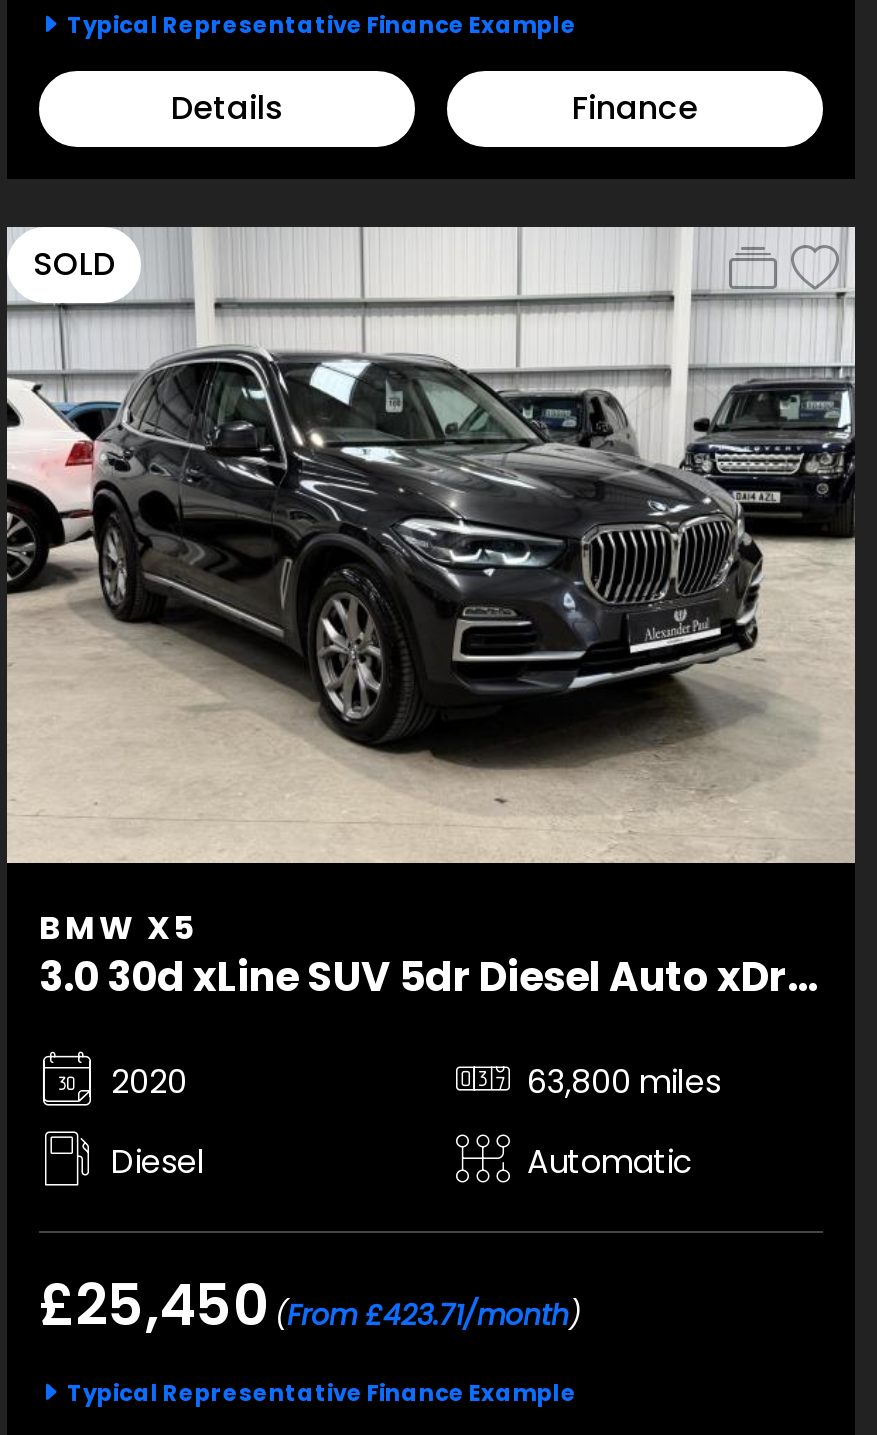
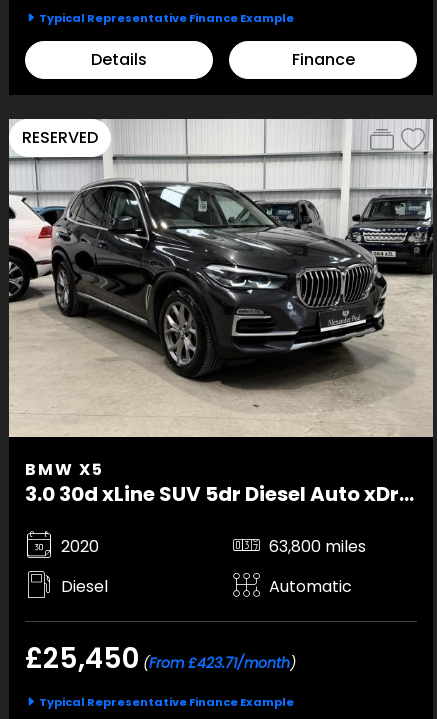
[33,241,115,287] SOLD -> [22,126,98,149] RESERVED

